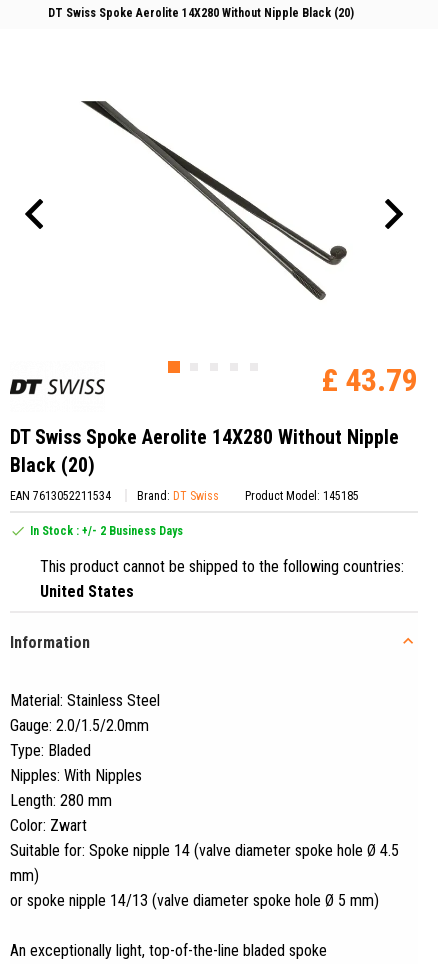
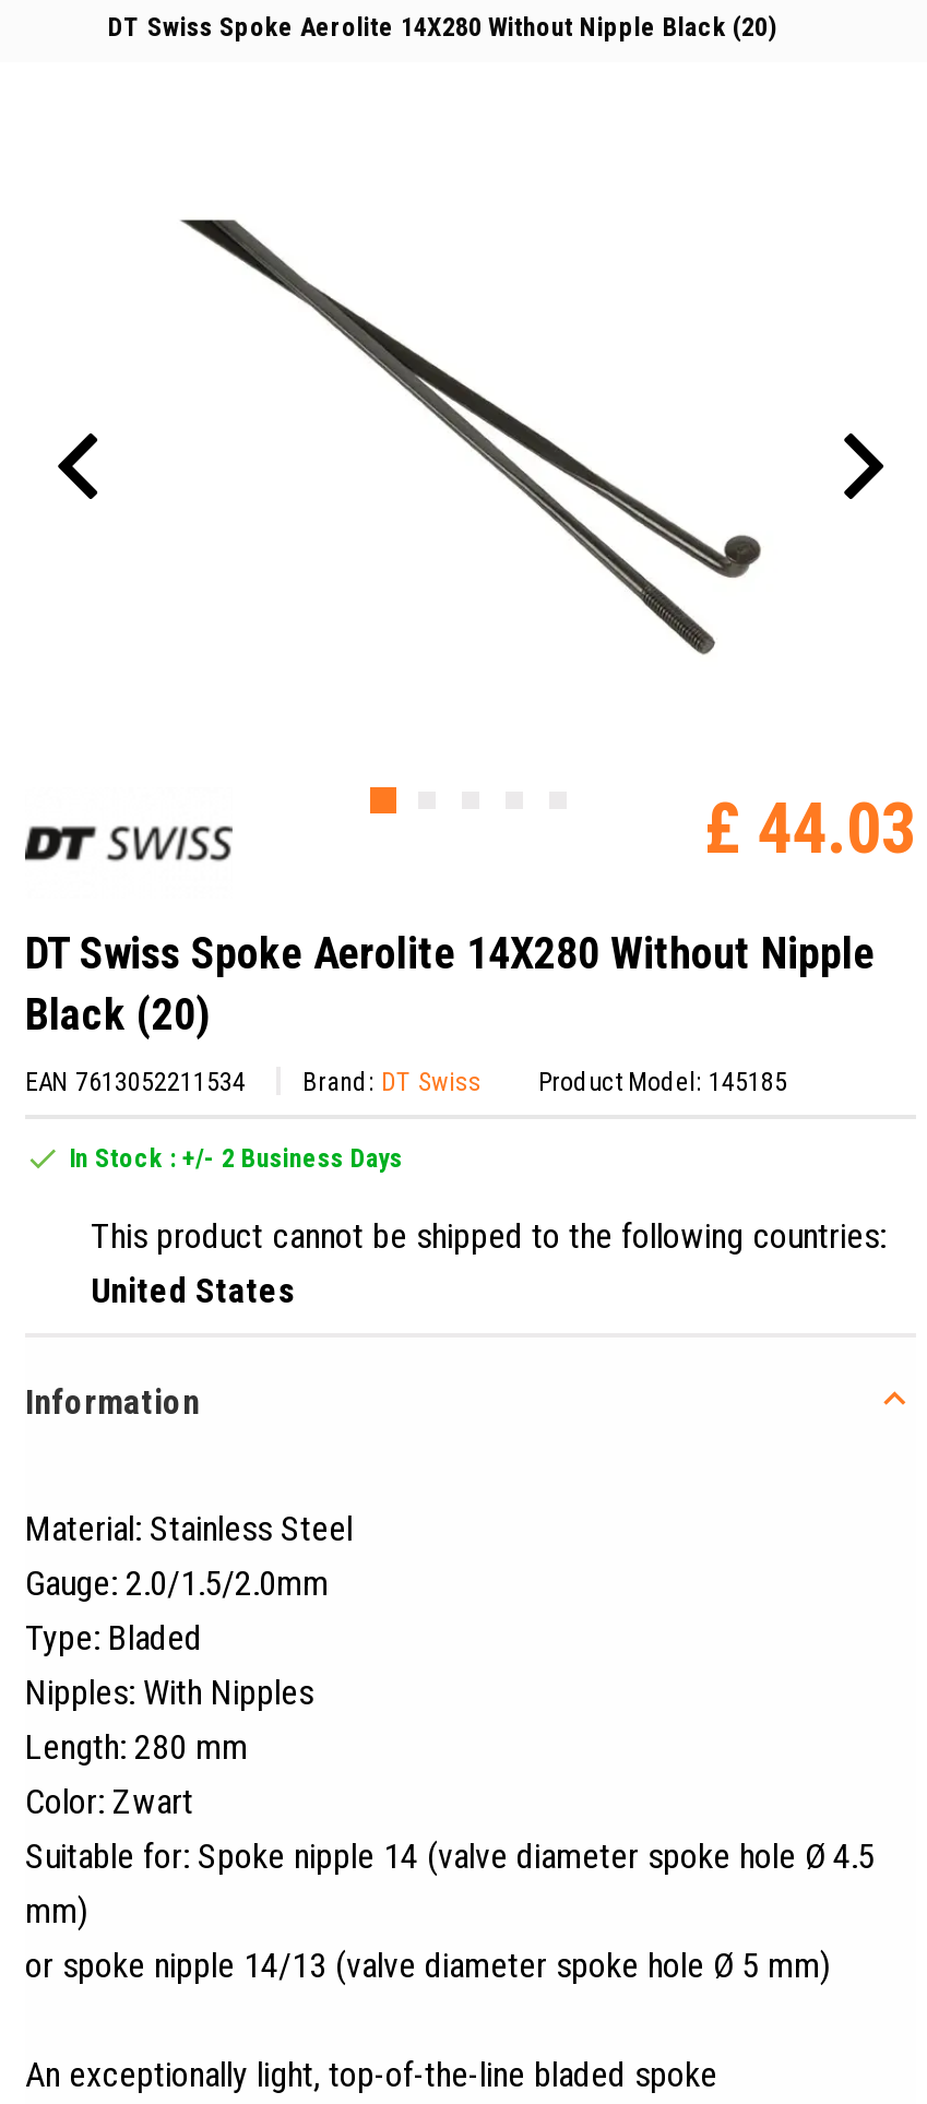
[321,361,418,399] £ 43.79 -> [704,787,916,870] £ 44.03

